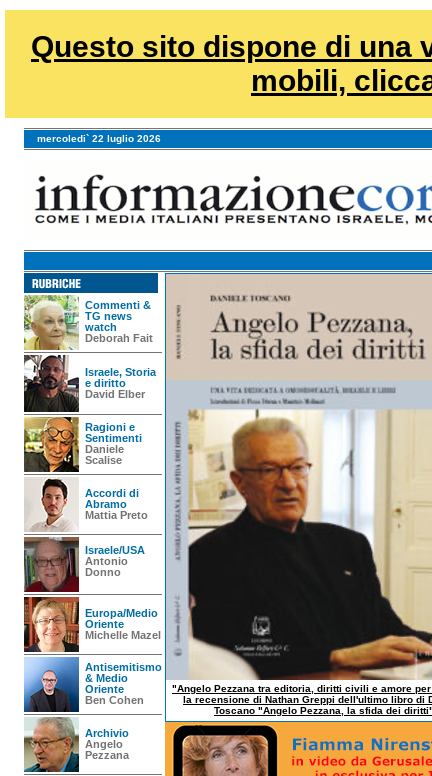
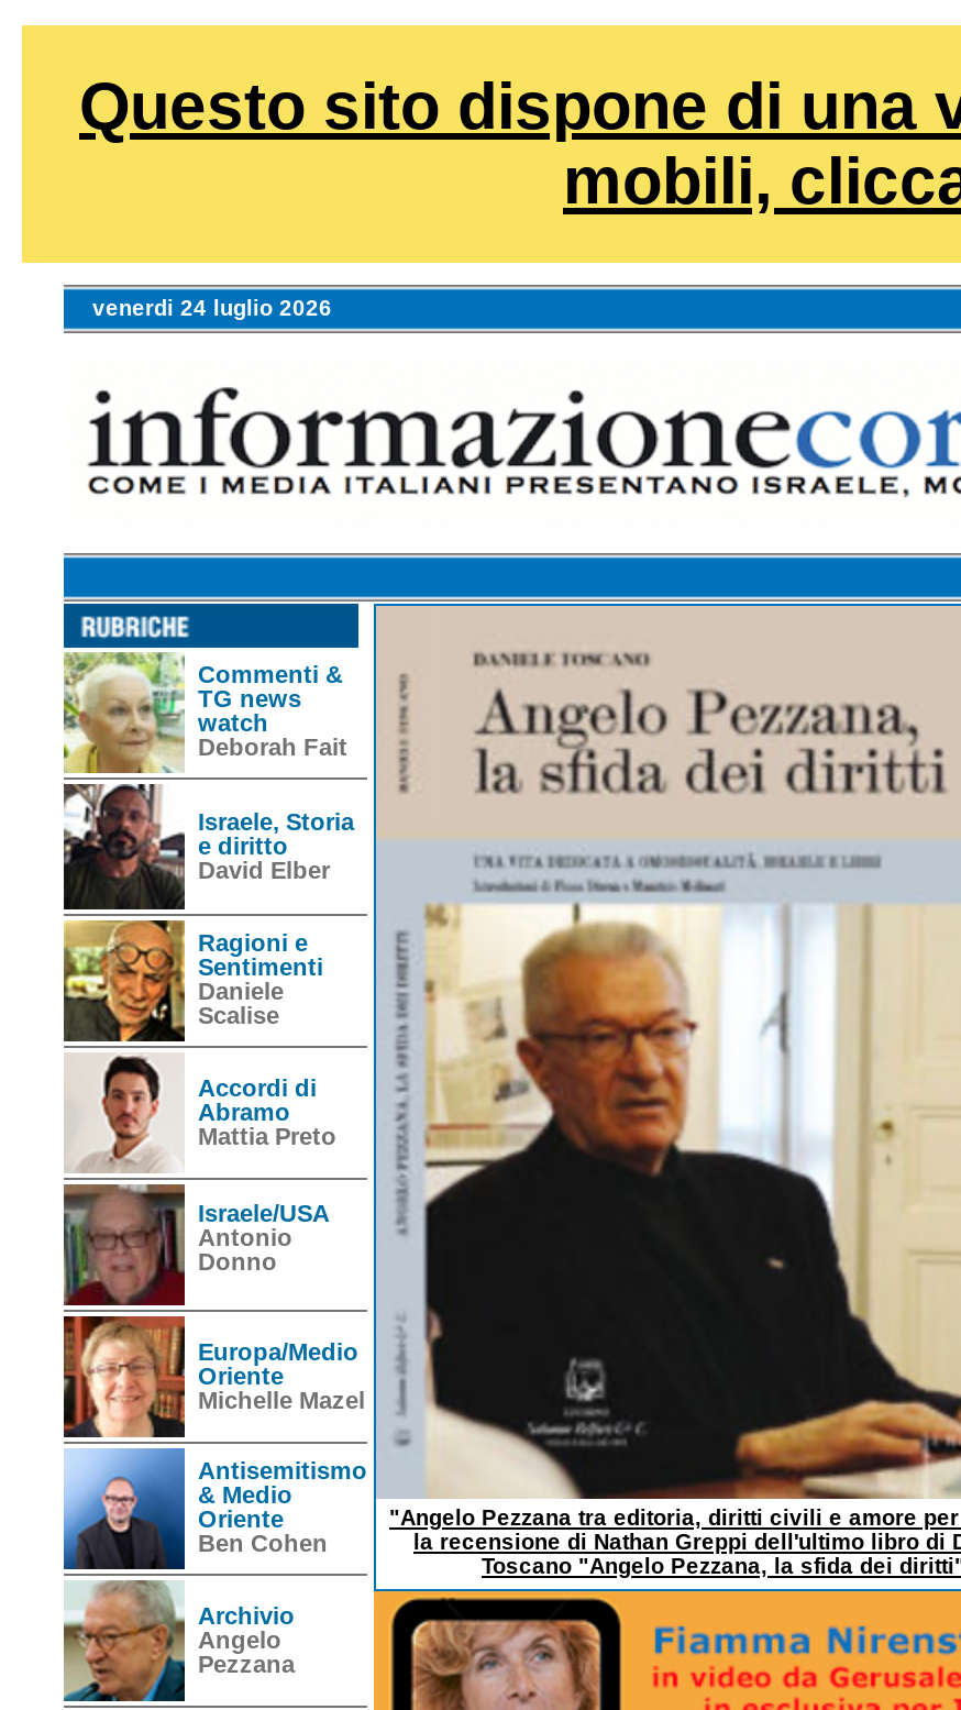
[37,133,161,144] mercoledi` 22 luglio 2026 -> [92,296,332,320] venerdi 24 luglio 2026

